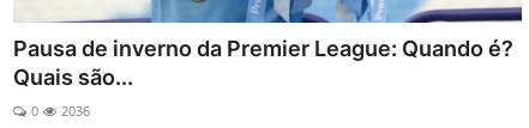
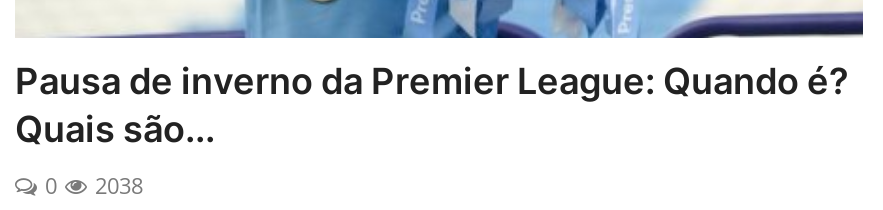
[28,101,90,119] 0 2036 -> [39,170,143,200] 0 2038

